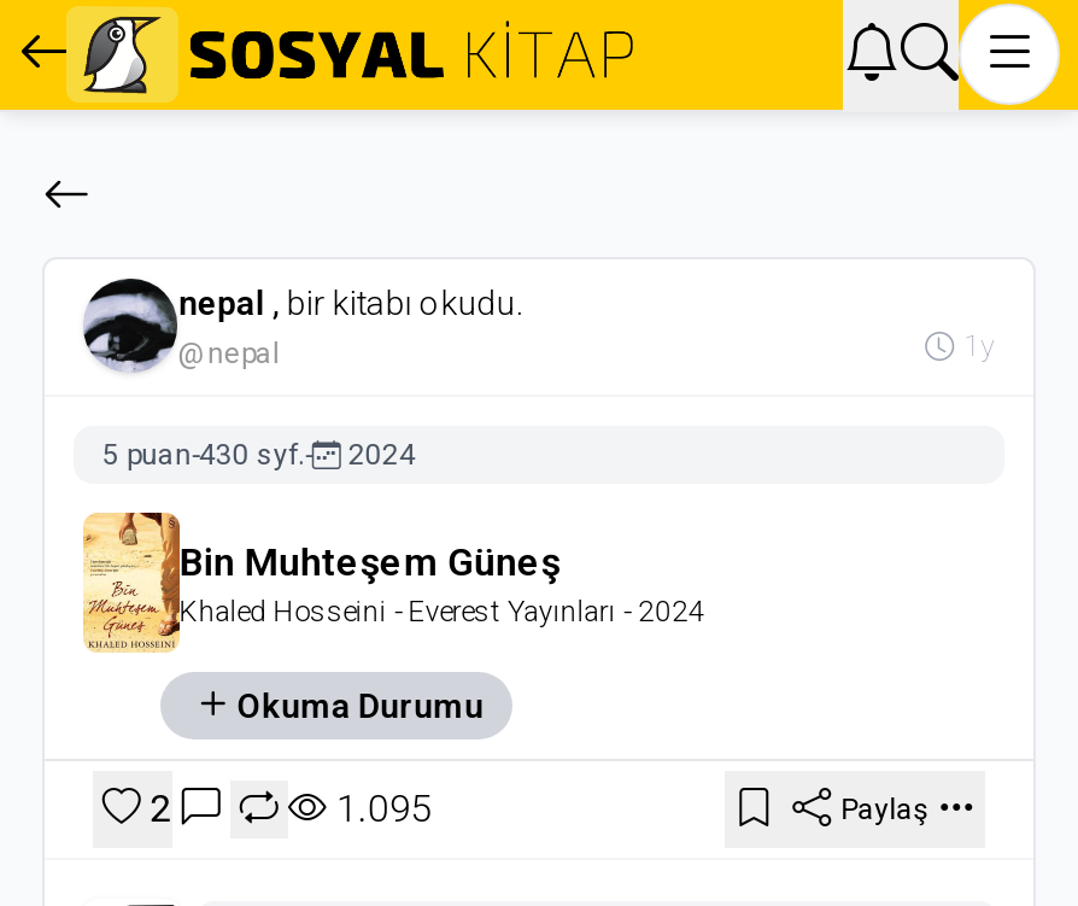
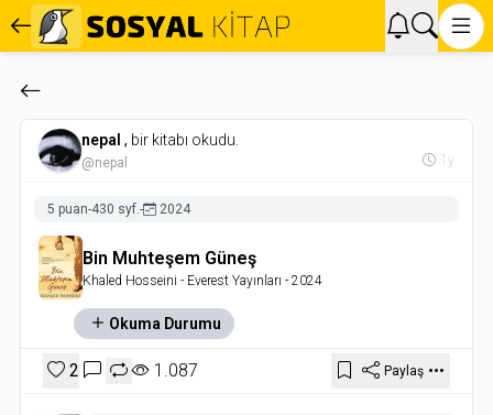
[327,785,433,831] 1.095 -> [150,360,198,381] 1.087

